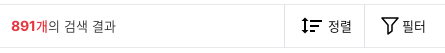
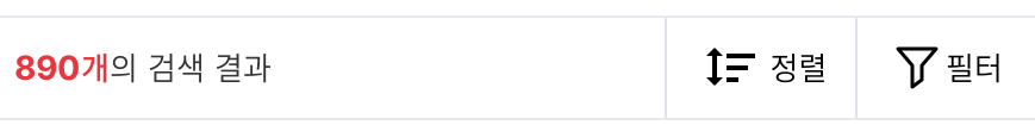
[11,17,116,34] 891개의 검색 결과 -> [14,46,272,87] 890개의 검색 결과

